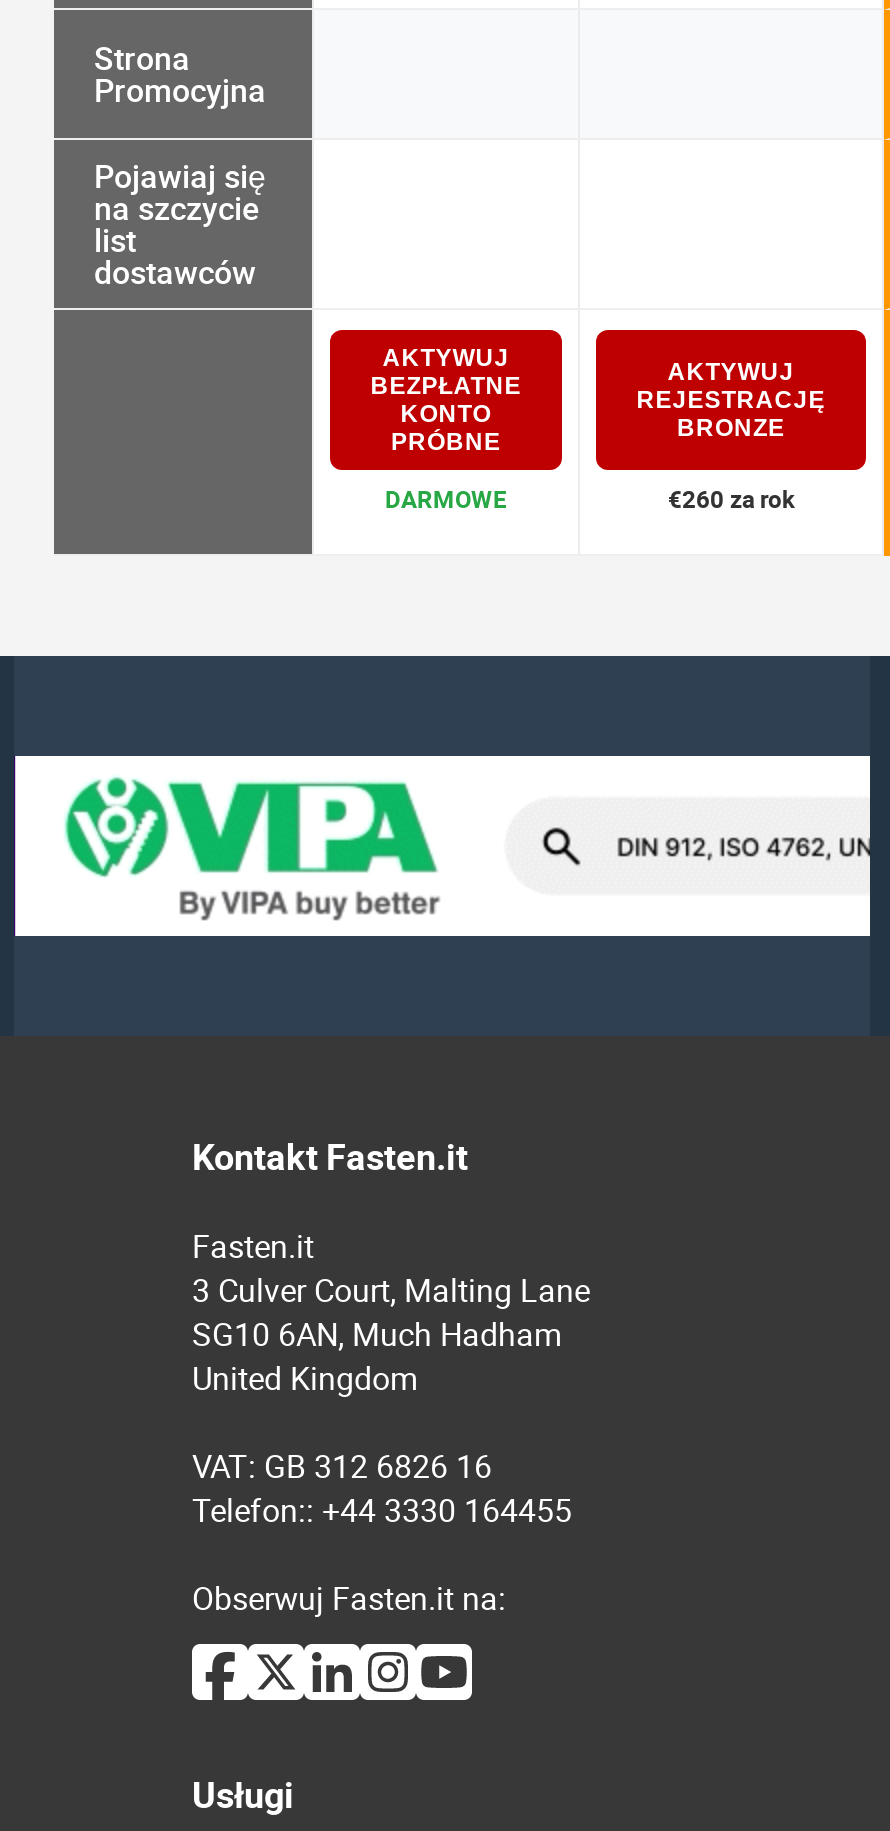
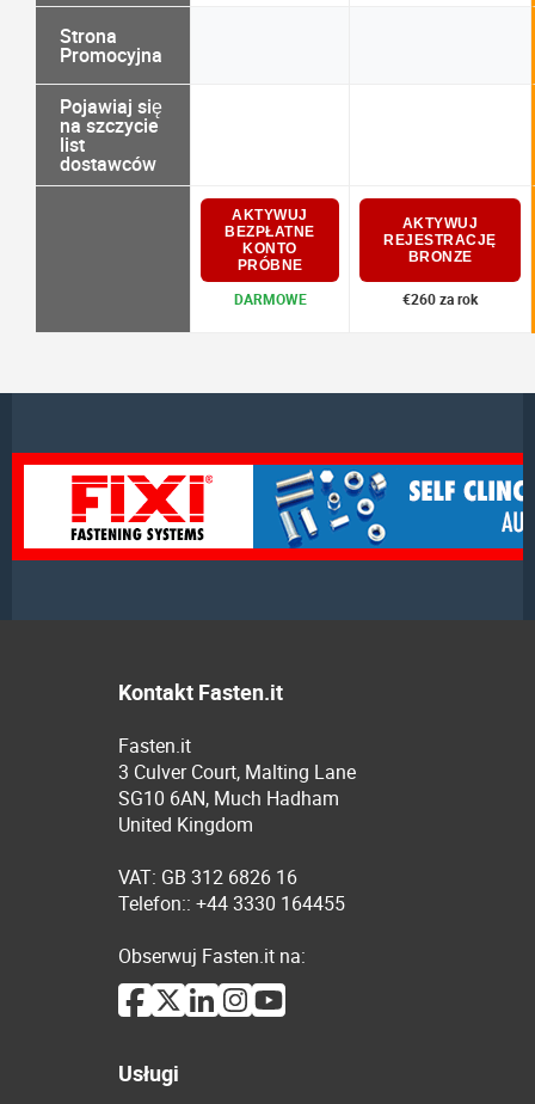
[12,754,872,938] [image] -> [11,452,524,562] [image]

